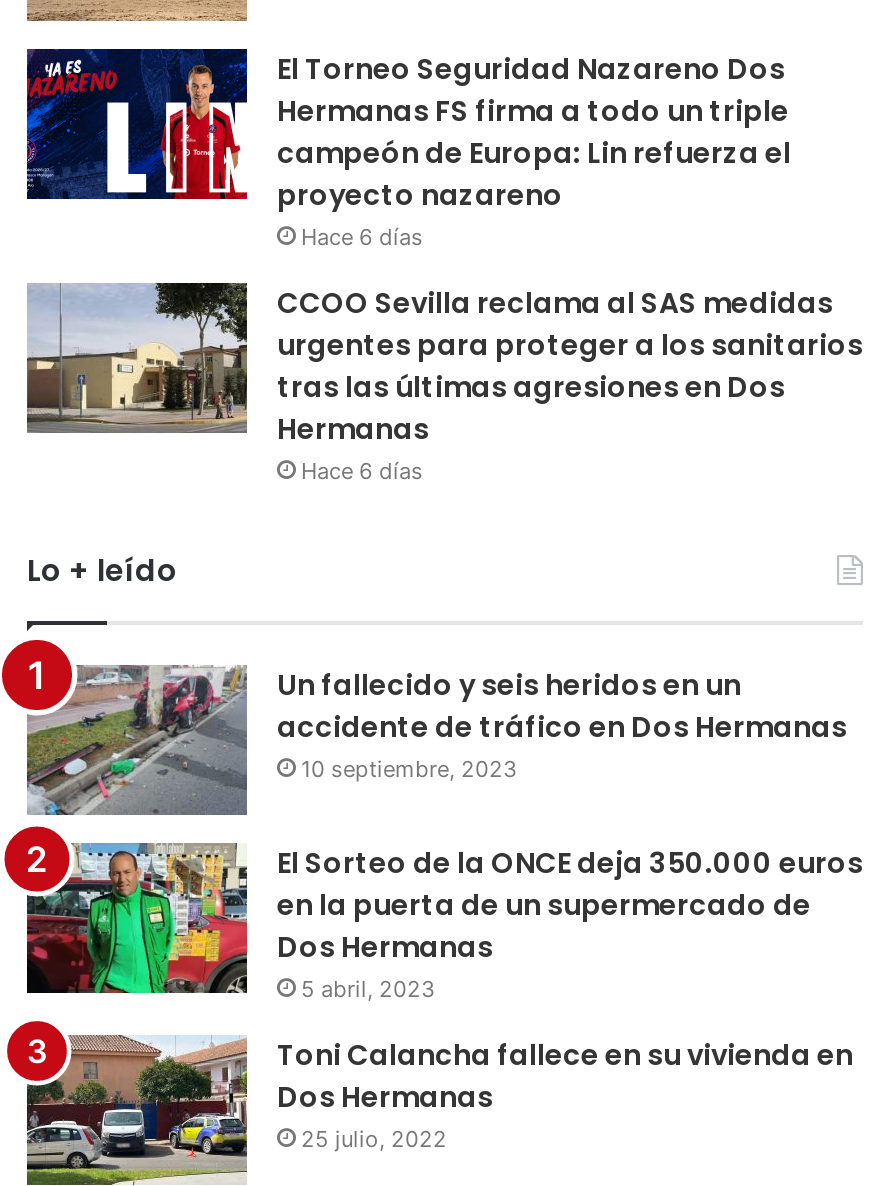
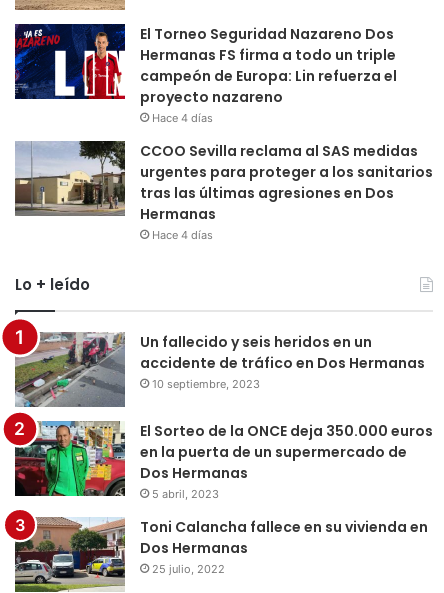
[301,222,423,250] Hace 6 días -> [152,111,213,125] Hace 4 días
[301,456,423,484] Hace 6 días -> [152,228,213,242] Hace 4 días

